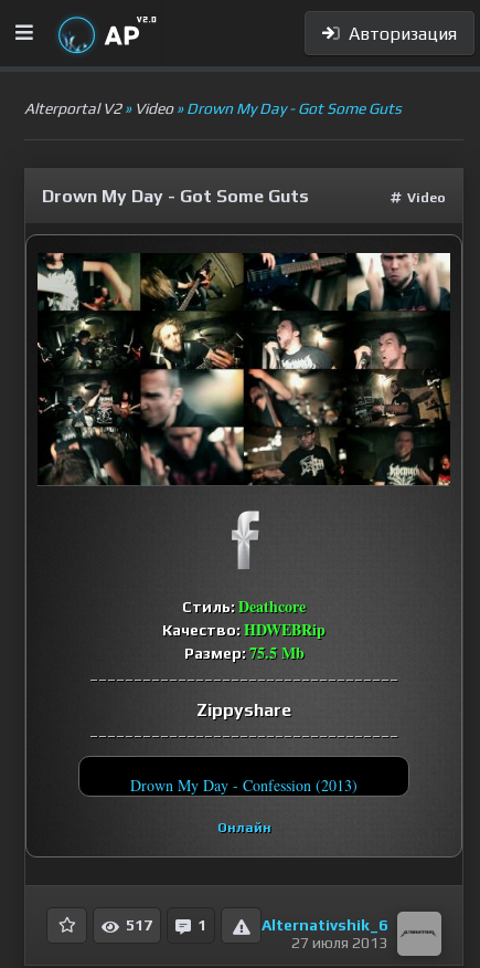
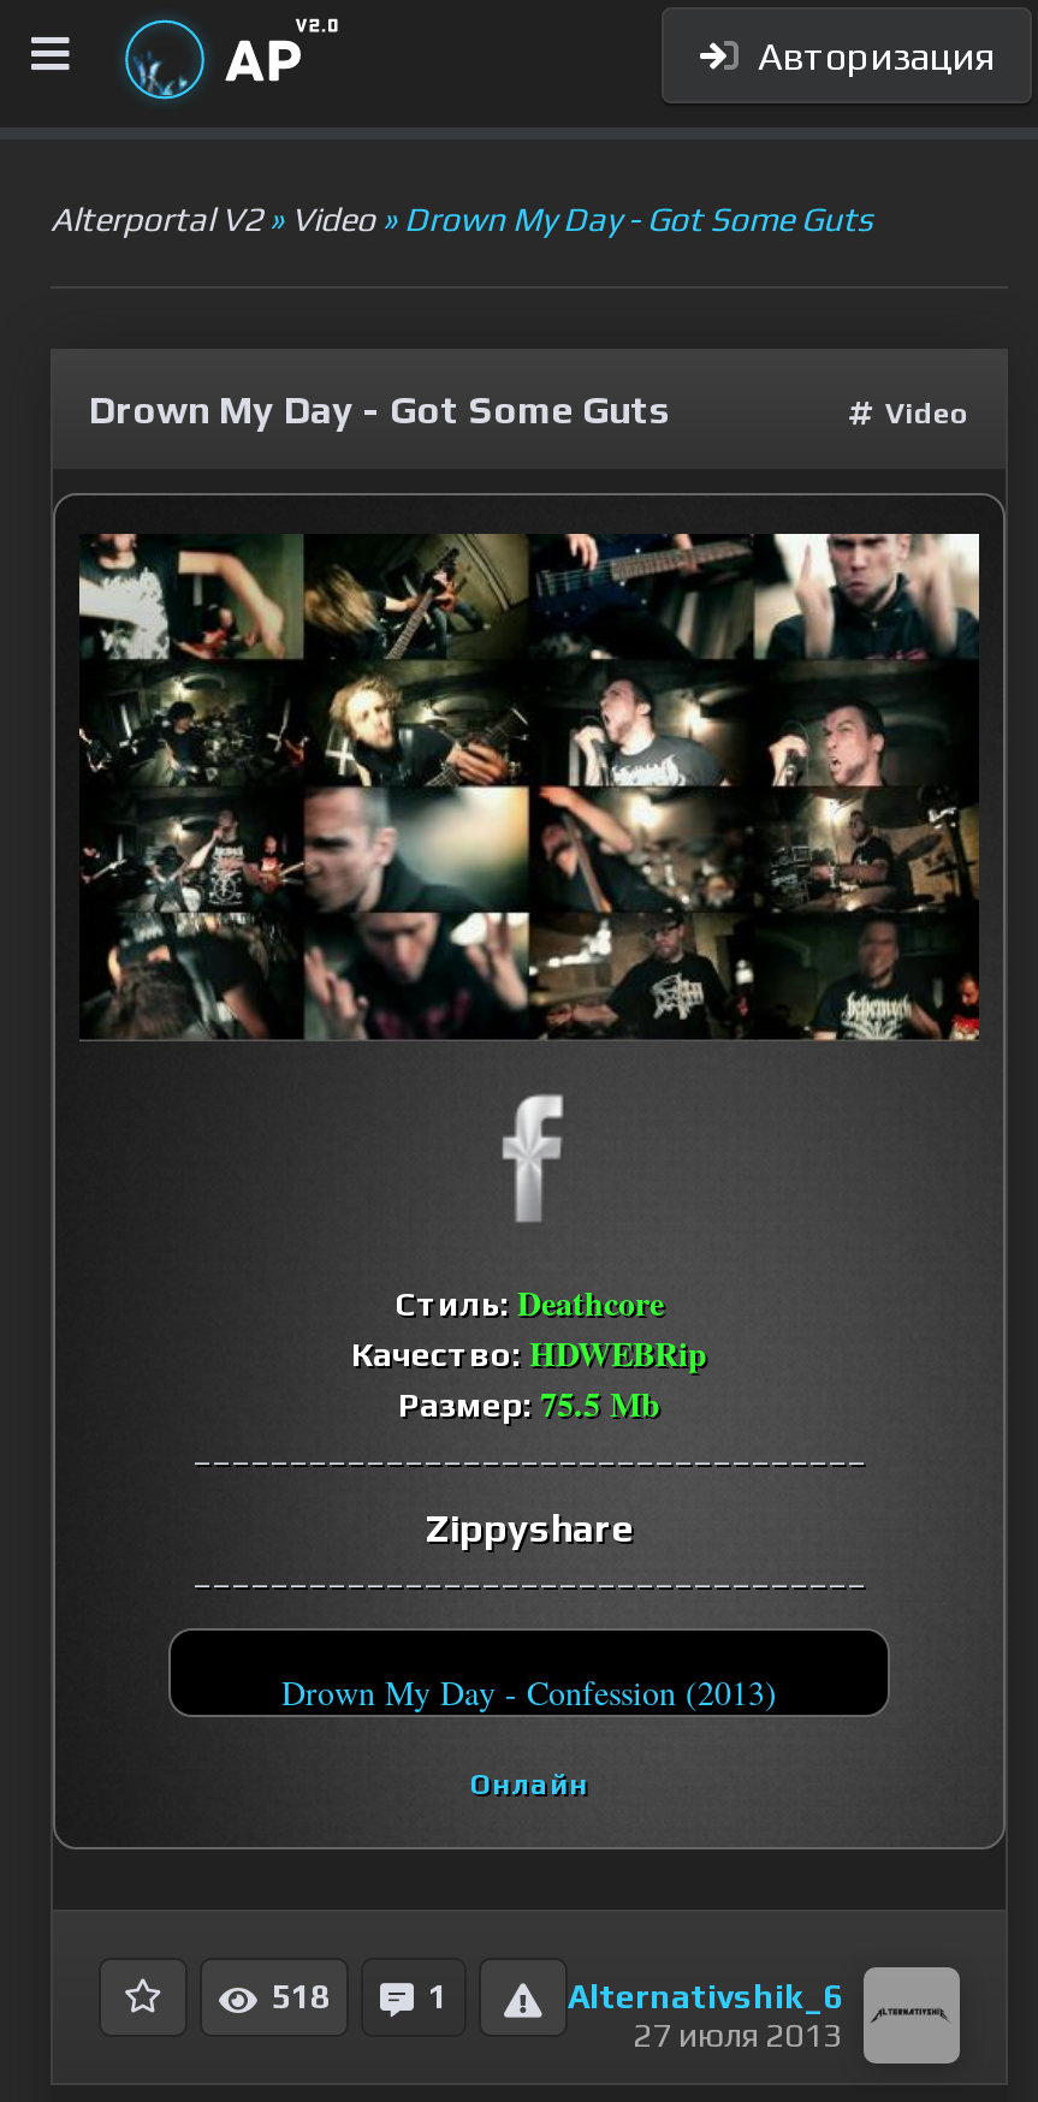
[122,916,152,934] 517 -> [265,1977,330,2015] 518

